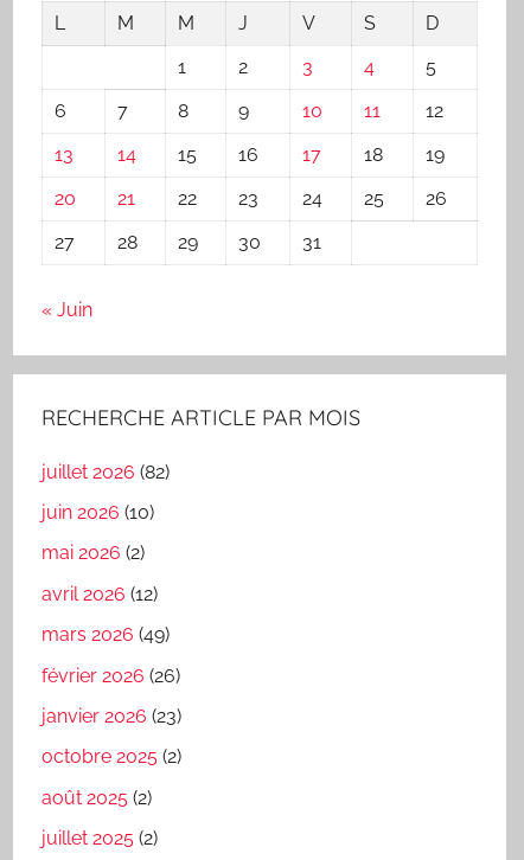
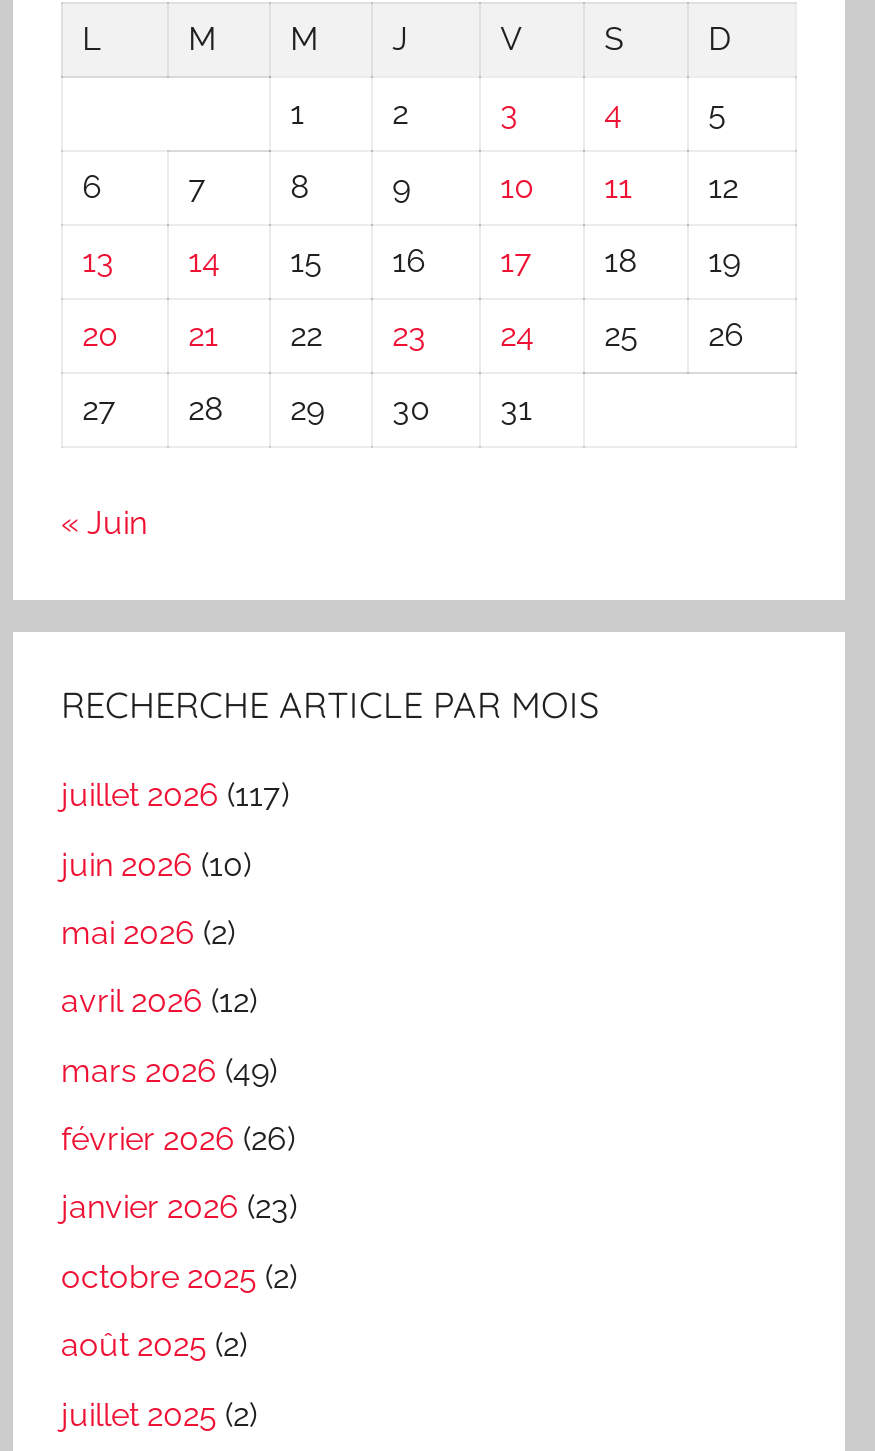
[41,460,170,483] juillet 2026 (82) -> [61,776,289,814] juillet 2026 (117)

